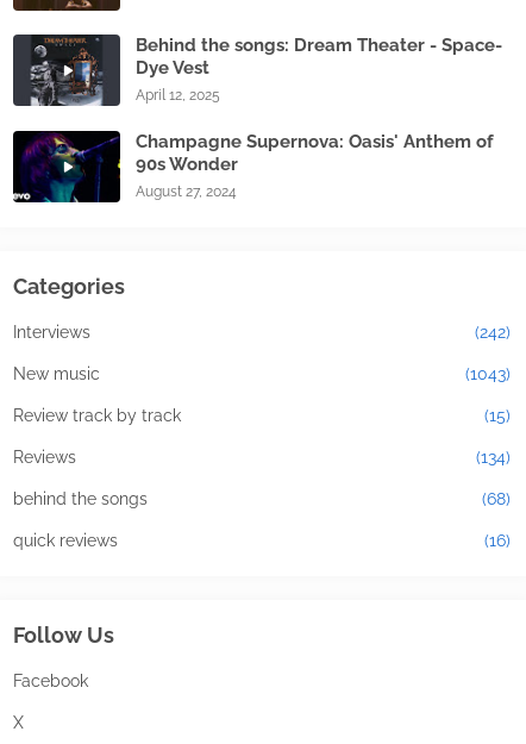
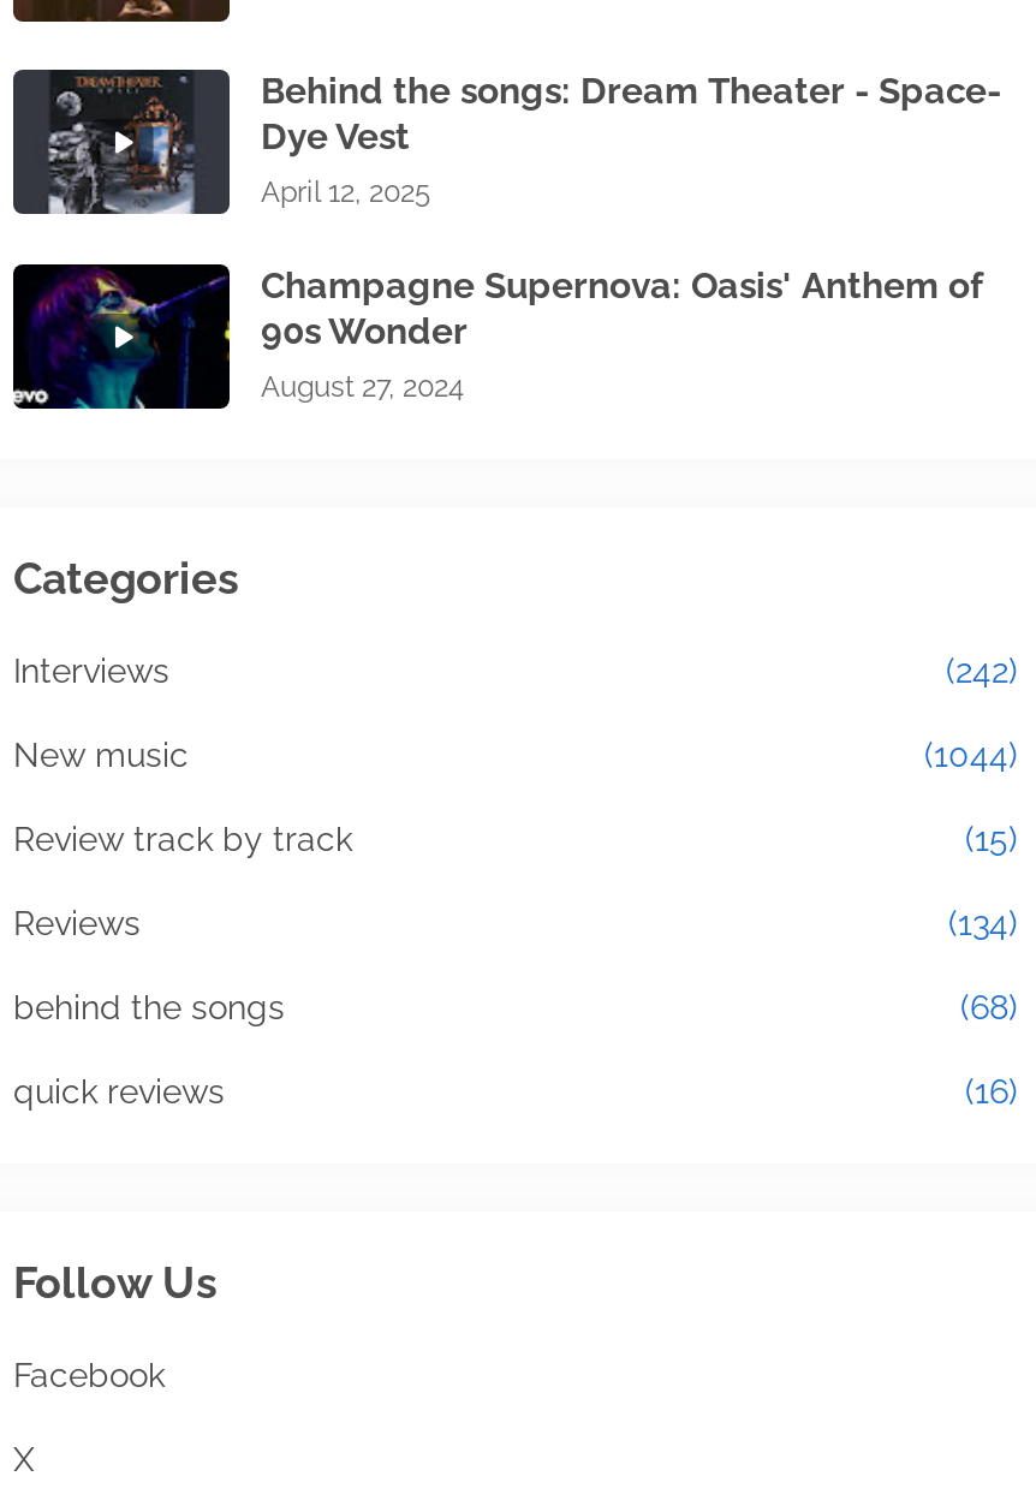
[465,365,511,384] (1043) -> [924,737,1018,775] (1044)

